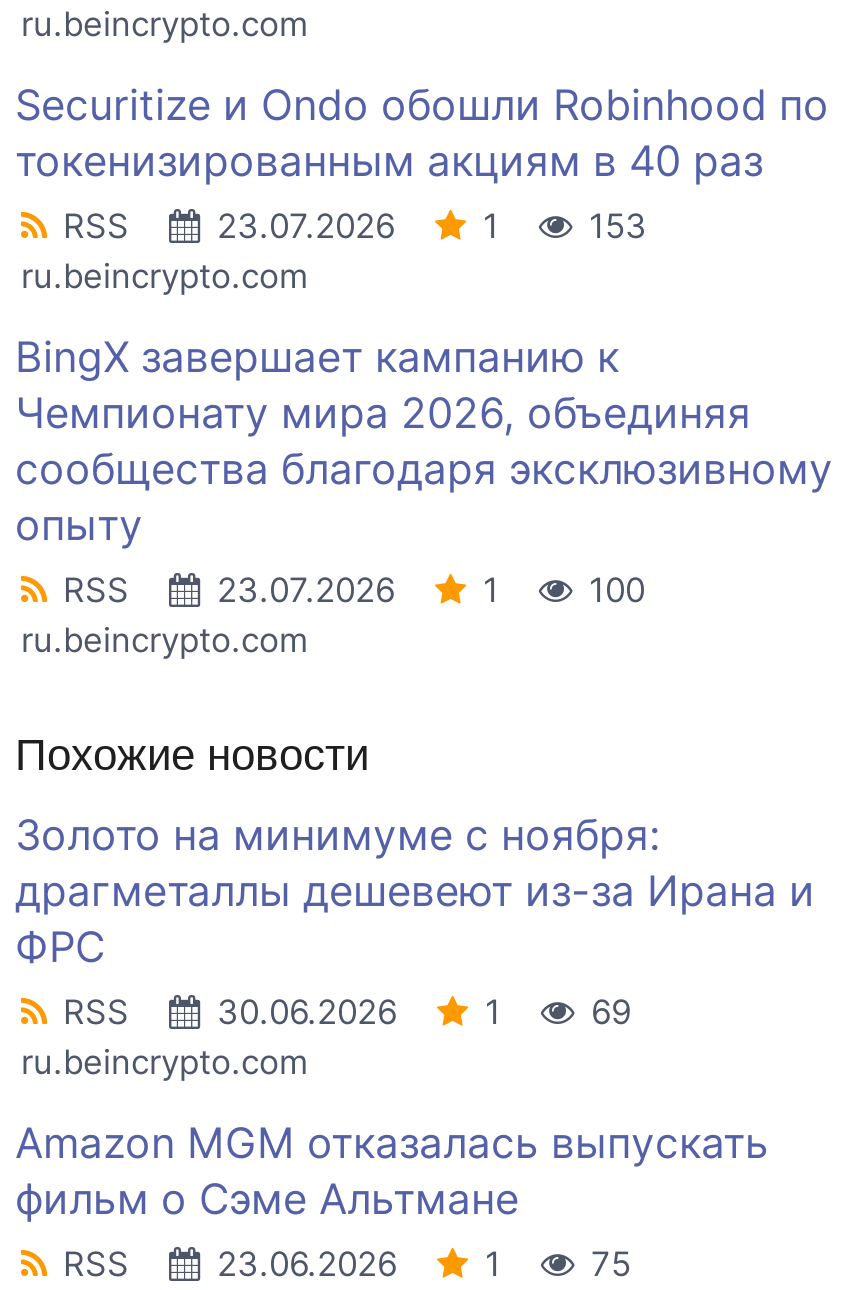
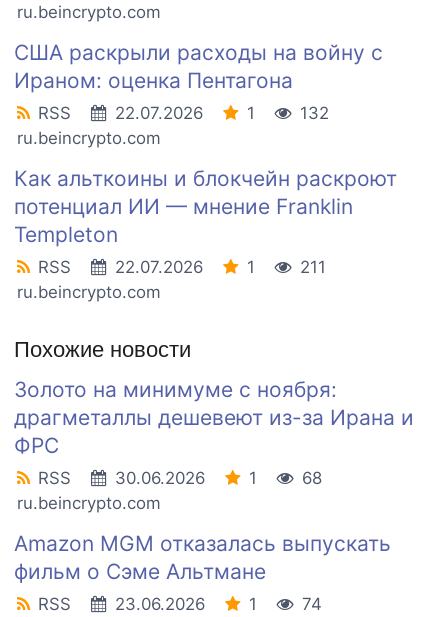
[15,81,829,187] Securitize и Ondo обошли Robinhood по | токенизированным акциям в 40 раз -> [14,40,383,93] США раскрыли расходы на войну с | Ираном: оценка Пентагона
[207,207,395,247] 23.07.2026 -> [110,103,203,123] 22.07.2026
[579,207,647,247] 153 -> [295,103,329,123] 132
[15,333,833,551] BingX завершает кампанию к | Чемпионату мира 2026, объединяя | сообщества благодаря эксклюзивному | опыту -> [14,166,397,247] Как альткоины и блокчейн раскроют | потенциал ИИ — мнение Franklin | Templeton
[207,571,395,611] 23.07.2026 -> [110,257,203,277] 22.07.2026
[579,571,645,611] 100 -> [295,257,326,277] 211
[53,993,631,1033] RSS 30.06.2026 1 69 -> [33,468,322,488] RSS 30.06.2026 1 68
[53,1245,631,1285] RSS 23.06.2026 1 75 -> [33,594,322,614] RSS 23.06.2026 1 74

